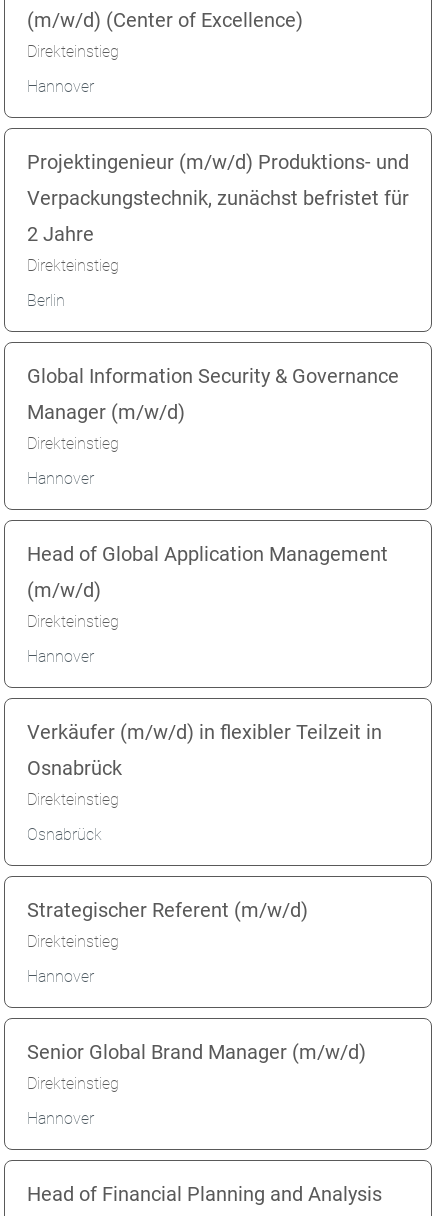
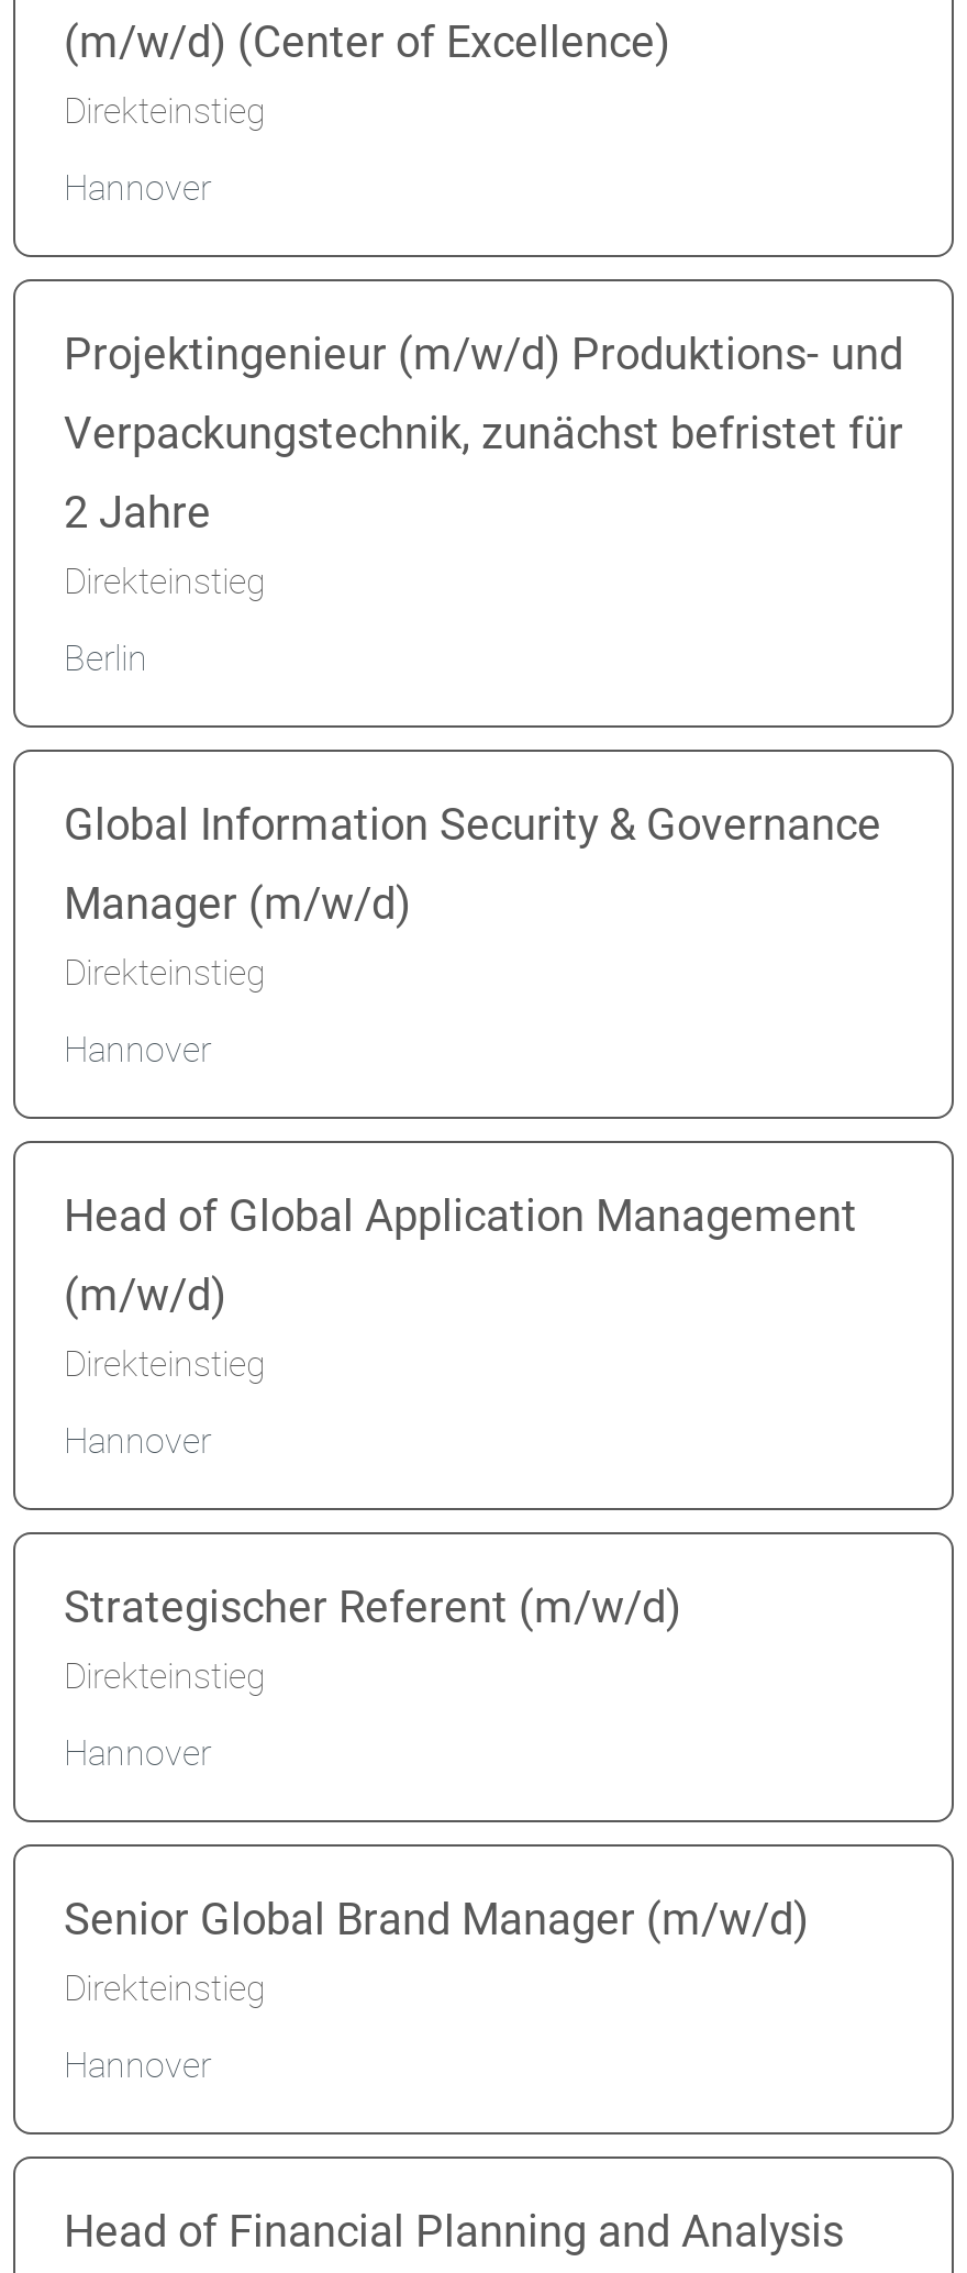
[27,720,382,844] Verkäufer (m/w/d) in flexibler Teilzeit in | Osnabrück | Direkteinstieg | Osnabrück -> none

